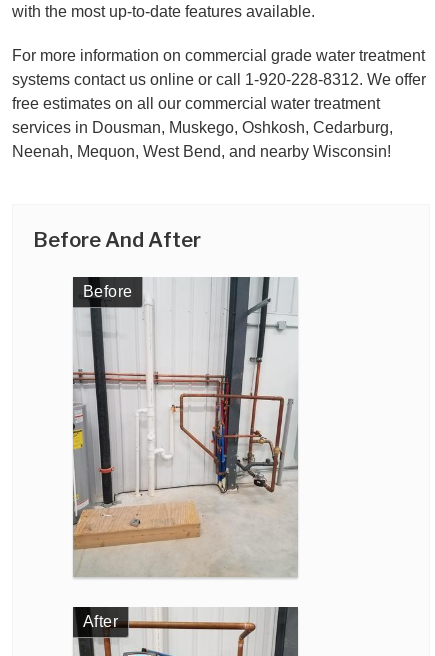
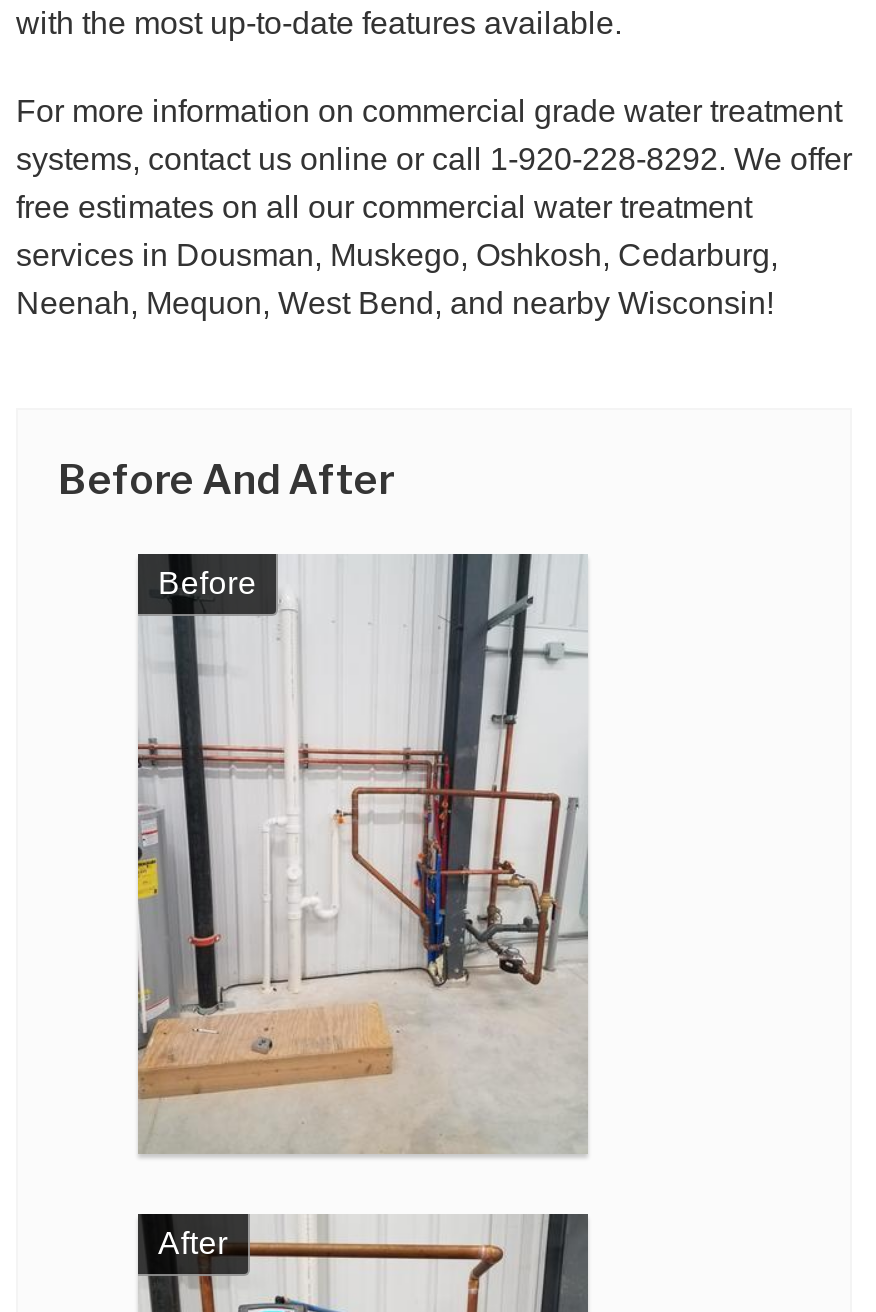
[12,71,426,88] systems contact us online or call 1-920-228-8312. We offer -> [16,142,852,176] systems, contact us online or call 1-920-228-8292. We offer

